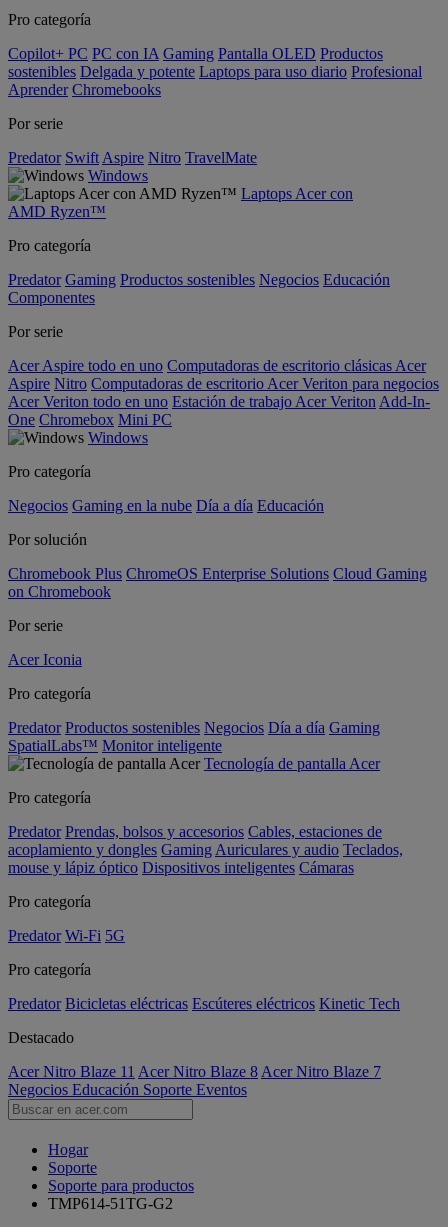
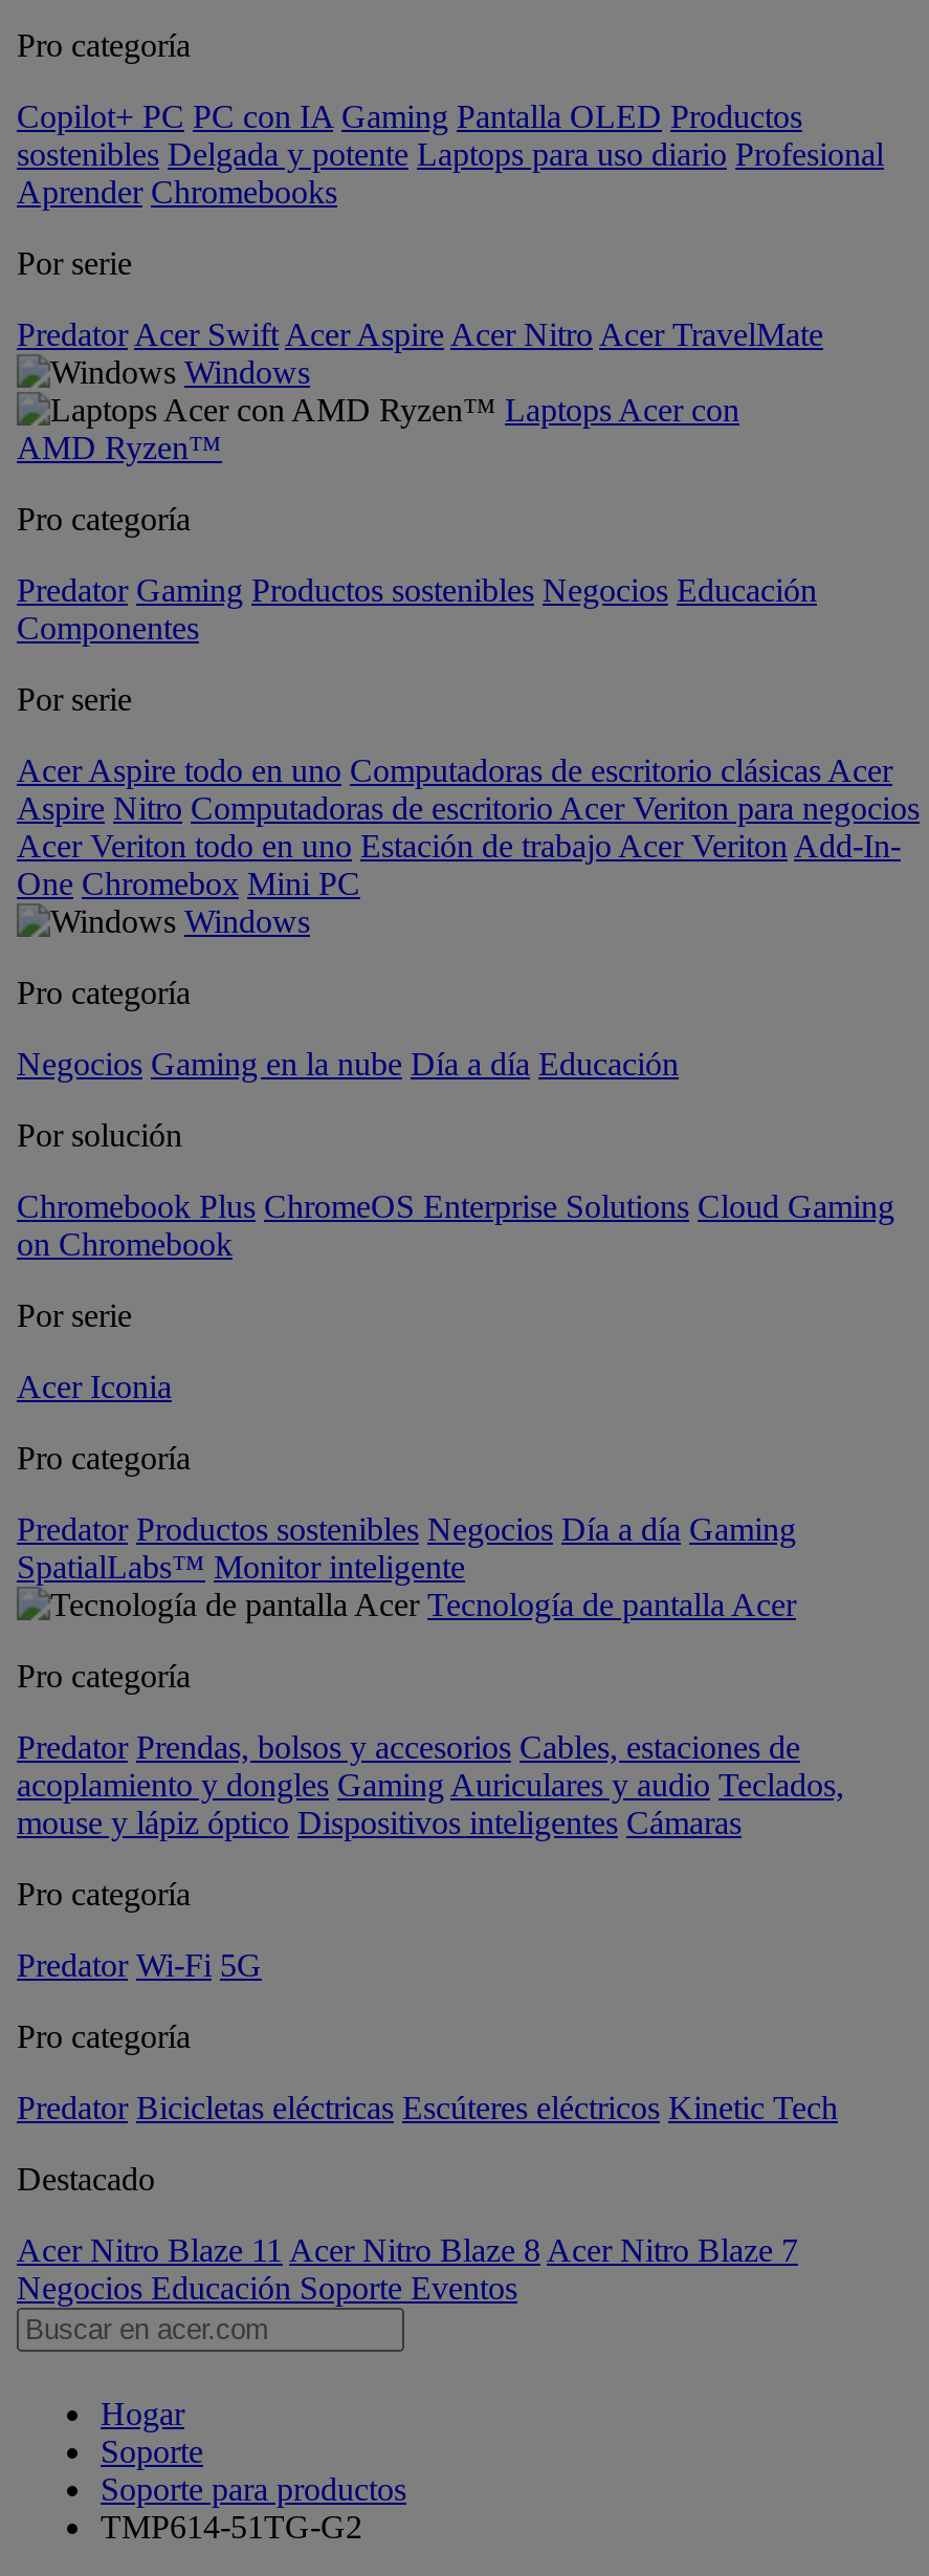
[8,149,257,166] Predator Swift Aspire Nitro TravelMate -> [17,316,823,352] Predator Acer Swift Acer Aspire Acer Nitro Acer TravelMate

